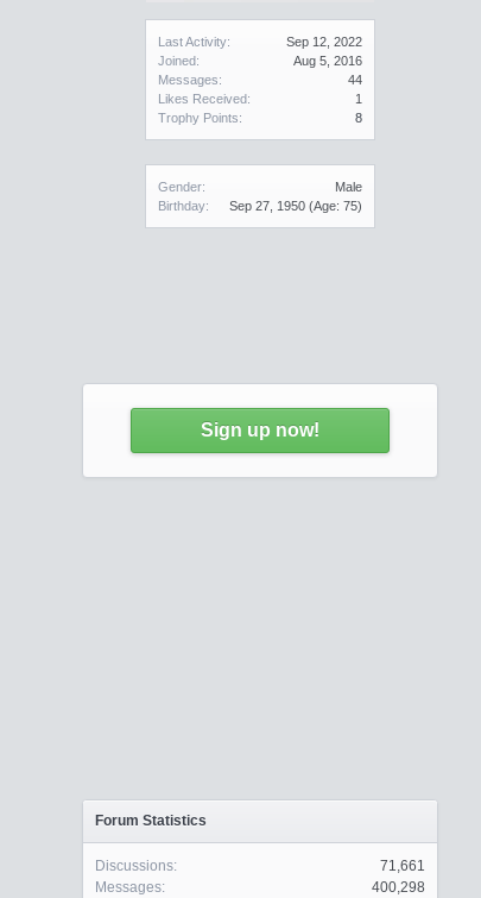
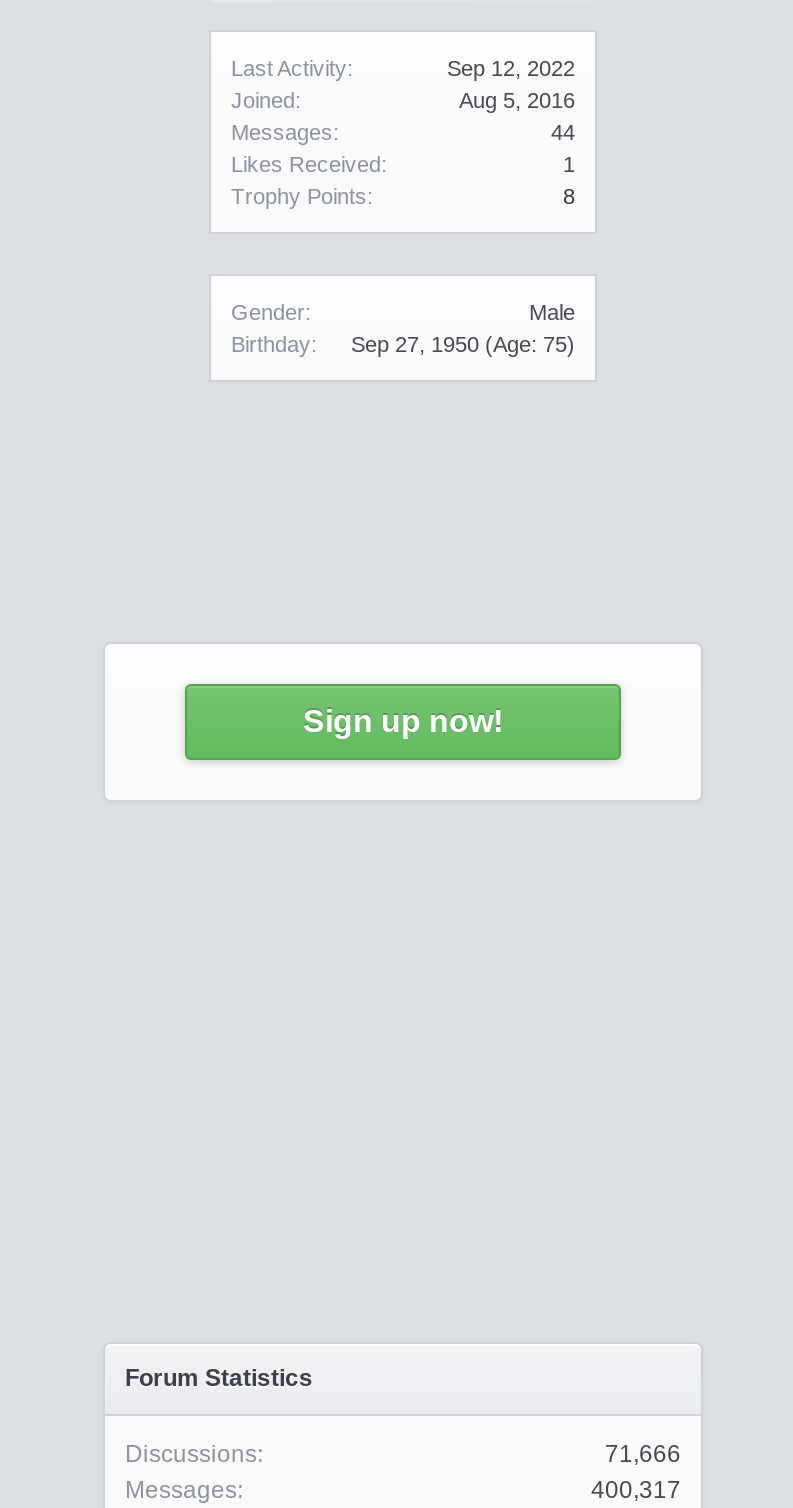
[380,858,425,874] 71,661 -> [605,1440,681,1468] 71,666
[372,879,425,896] 400,298 -> [591,1476,681,1504] 400,317

